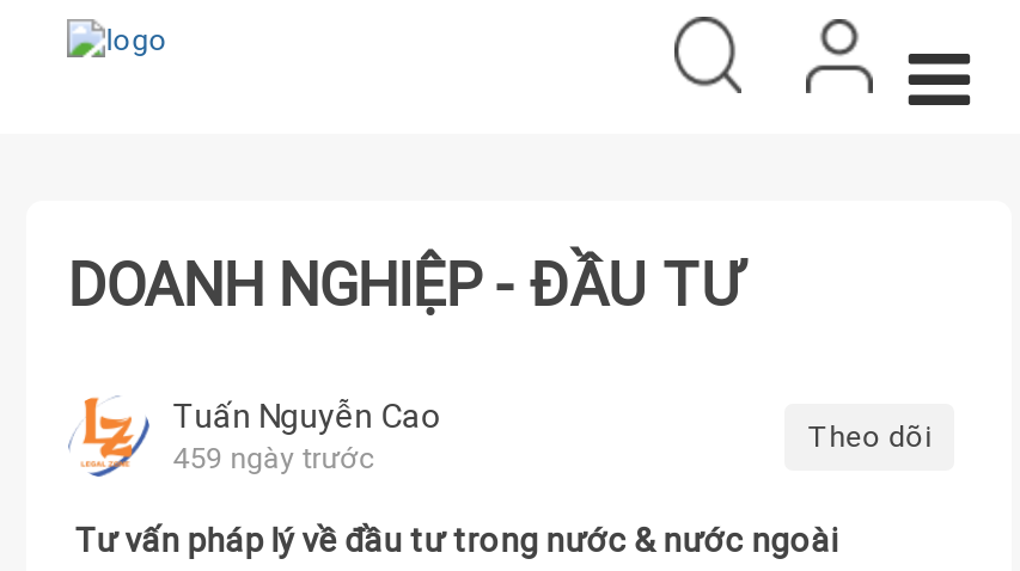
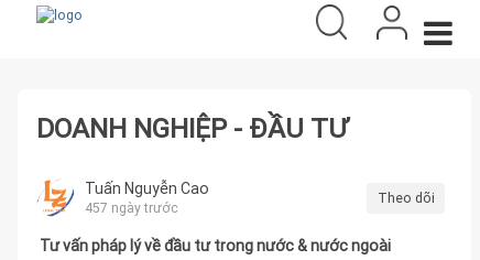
[173,439,376,475] 459 ngày trước -> [85,199,179,216] 457 ngày trước

